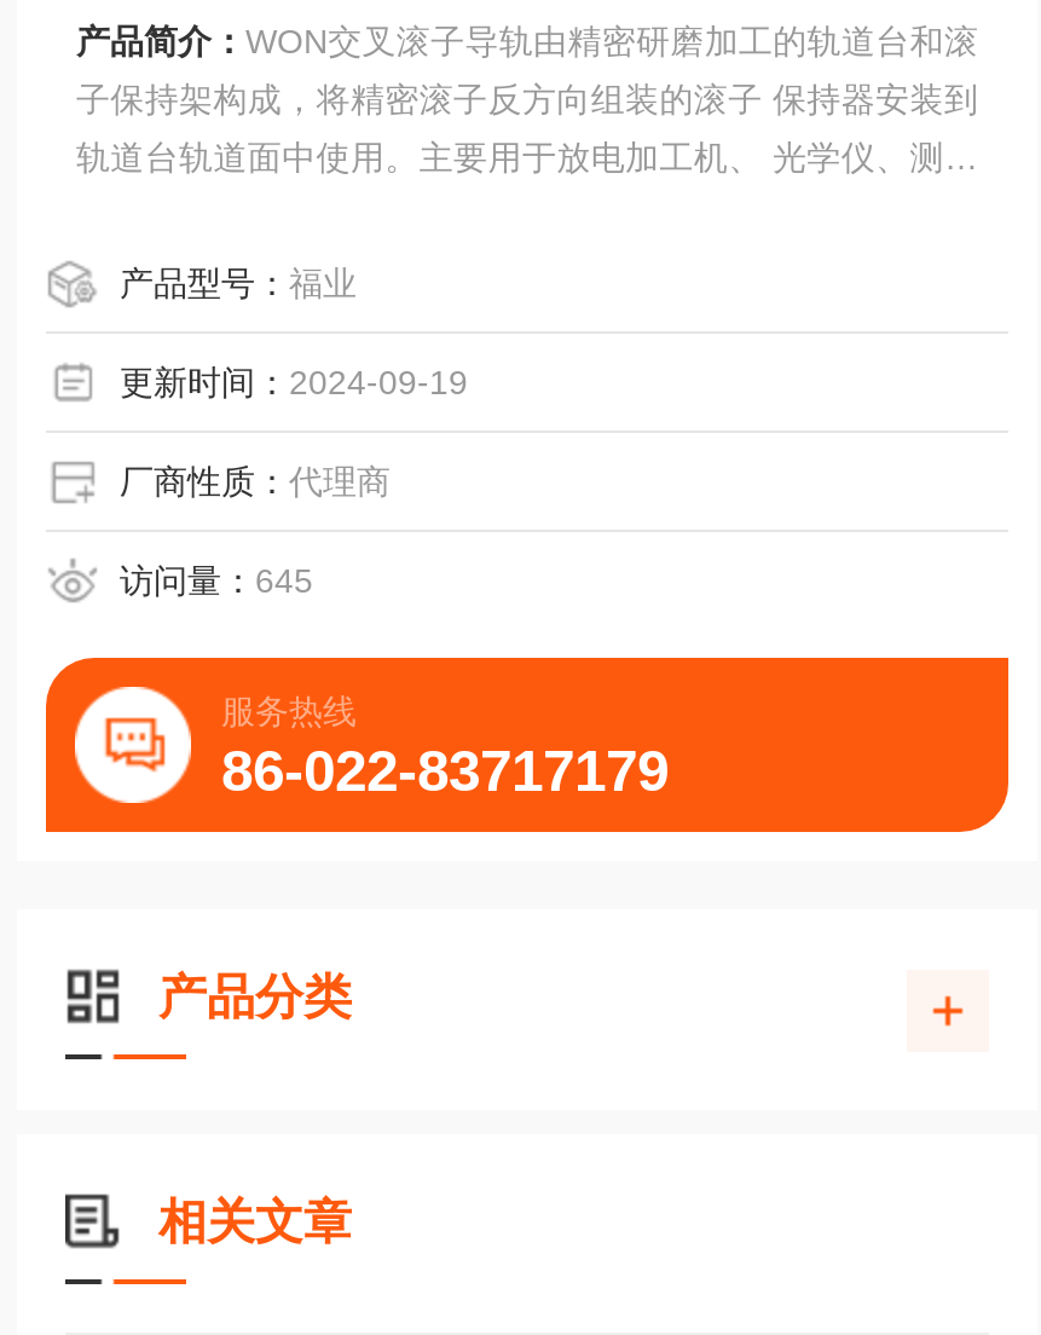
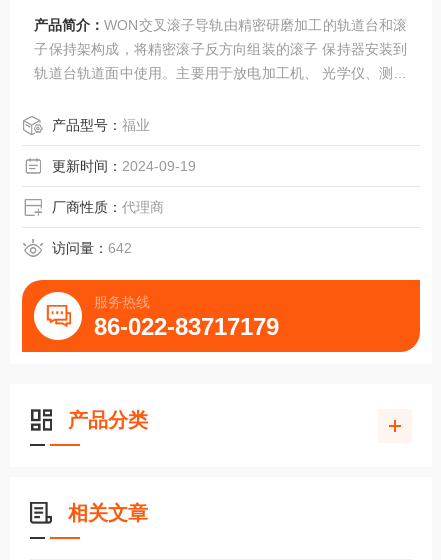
[119,561,313,600] 访问量：645 -> [52,240,132,256] 访问量：642

